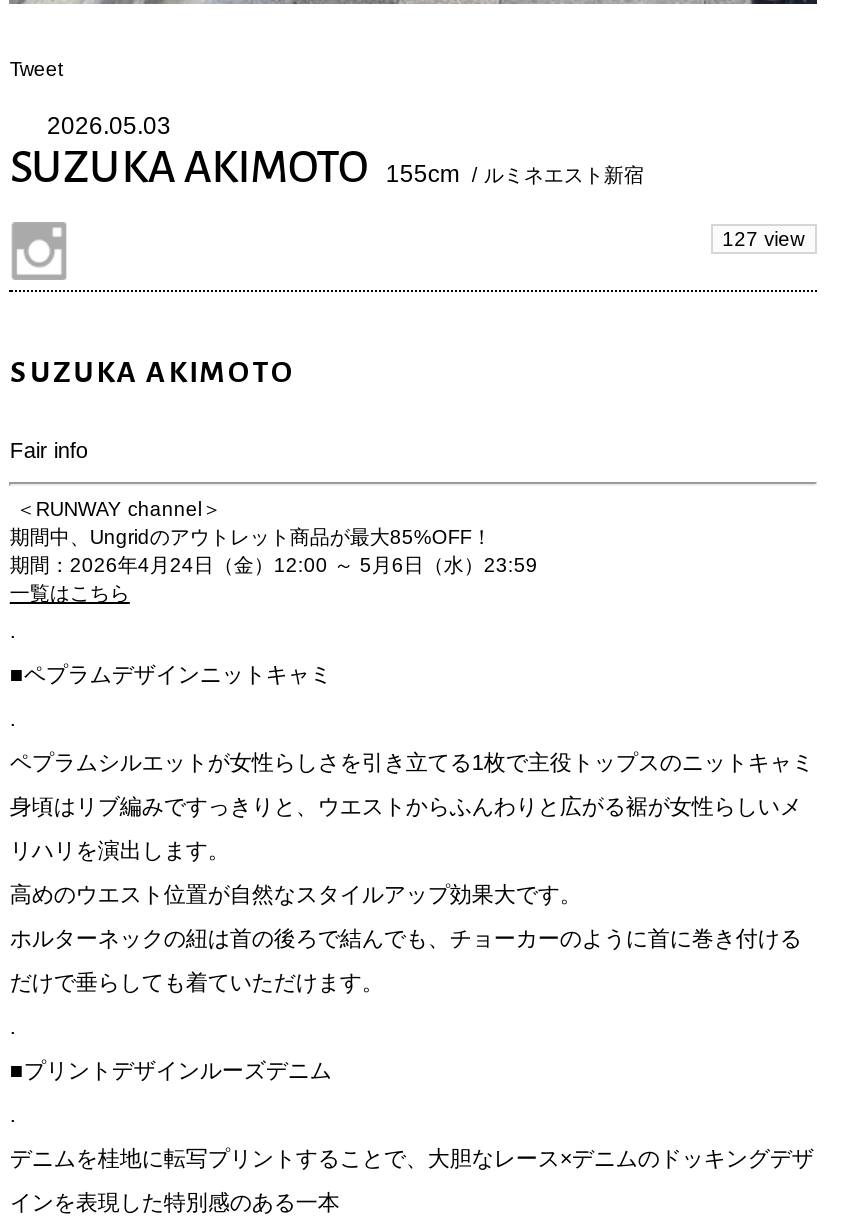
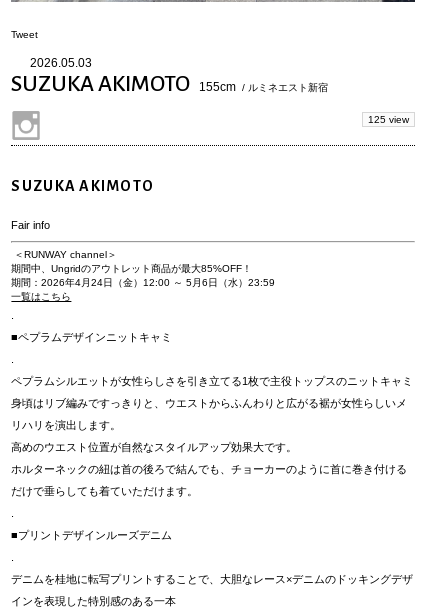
[722,228,804,250] 127 view -> [368,114,409,125] 125 view

